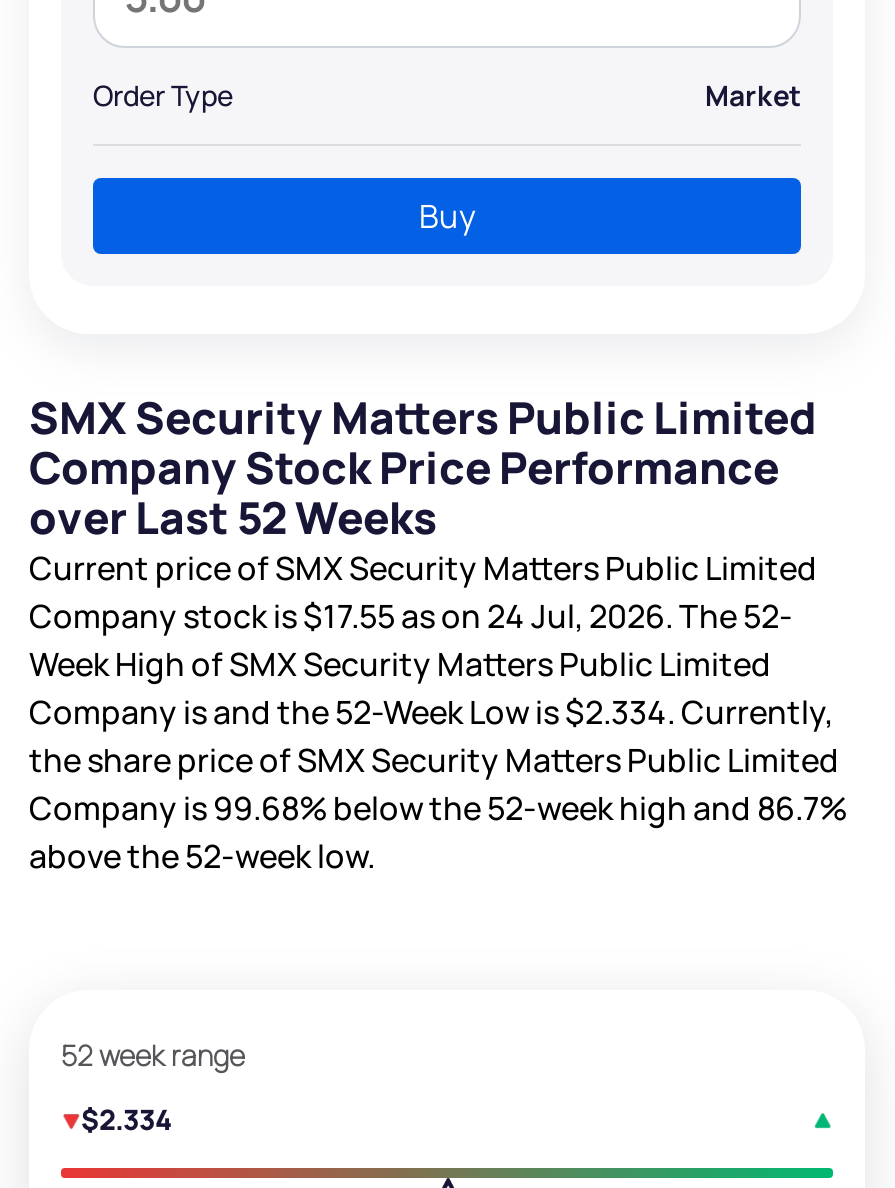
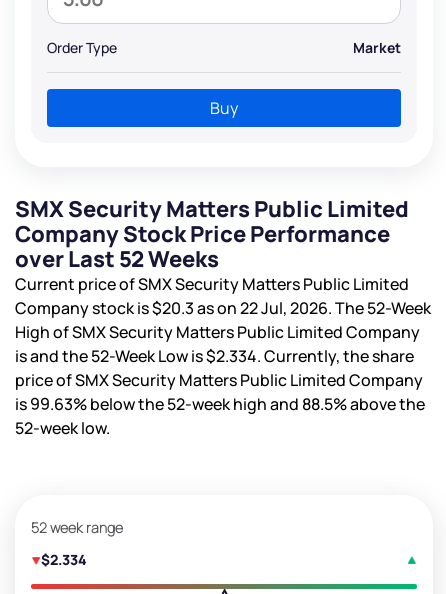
[29,593,847,877] Company stock is$17.55 as on 24 Jul, 2026. The 52- | Week High of SMX Security Matters Public Limited | Company isand the 52-Week Low is$2.334. Currently, | the share price of SMX Security Matters Public Limited | Company is 99.68% below the 52-week high and 86.7% | above the 52-week low. -> [15,296,431,438] Company stock is $20.3 as on 22 Jul, 2026. The 52-Week | High of SMX Security Matters Public Limited Company | is and the 52-Week Low is $2.334. Currently, the share | price of SMX Security Matters Public Limited Company | is 99.63% below the 52-week high and 88.5% above the | 52-week low.

